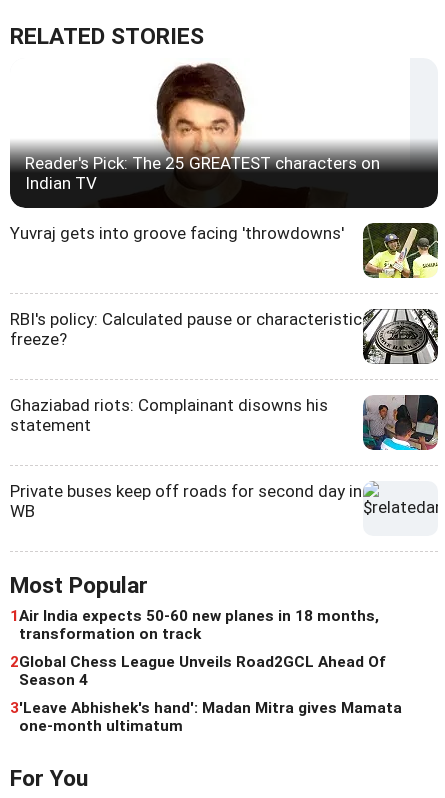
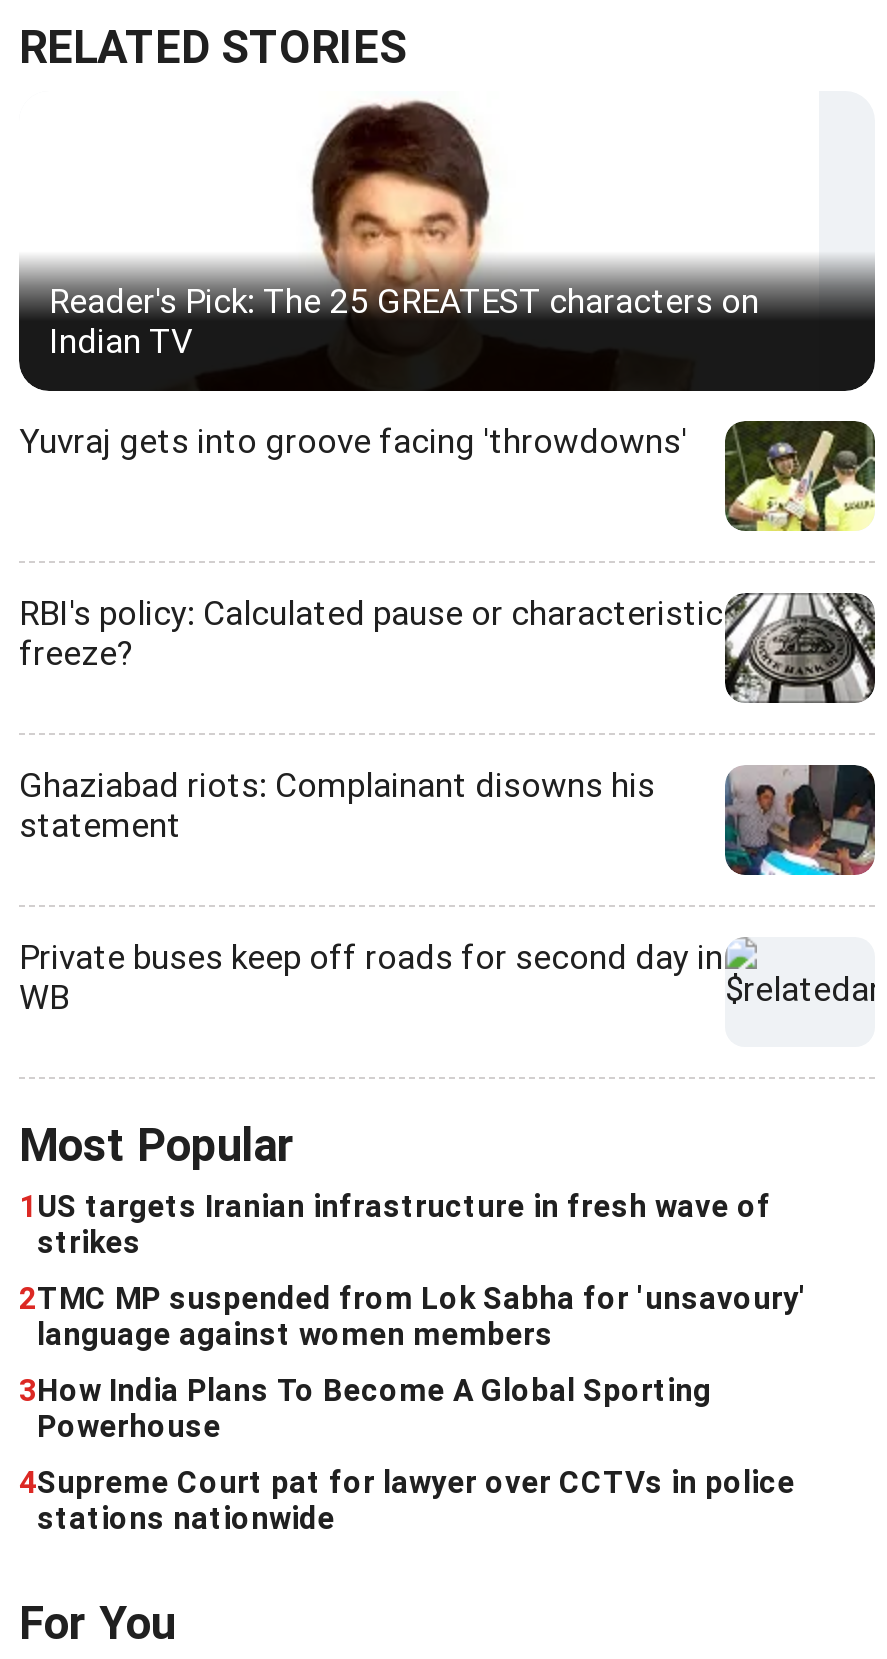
[10,606,402,734] 1Air India expects 50-60 new planes in 18 months, | transformation on track | 2Global Chess League Unveils Road2GCL Ahead Of | Season 4 | 3'Leave Abhishek's hand': Madan Mitra gives Mamata | one-month ultimatum -> [19,1188,807,1536] 1 US targets Iranian infrastructure in fresh wave of | strikes | 2TMC MP suspended from Lok Sabha for 'unsavoury' | language against women members | 3How India Plans To Become A Global Sporting | Powerhouse | 4Supreme Court pat for lawyer over CCTVs in police | stations nationwide

